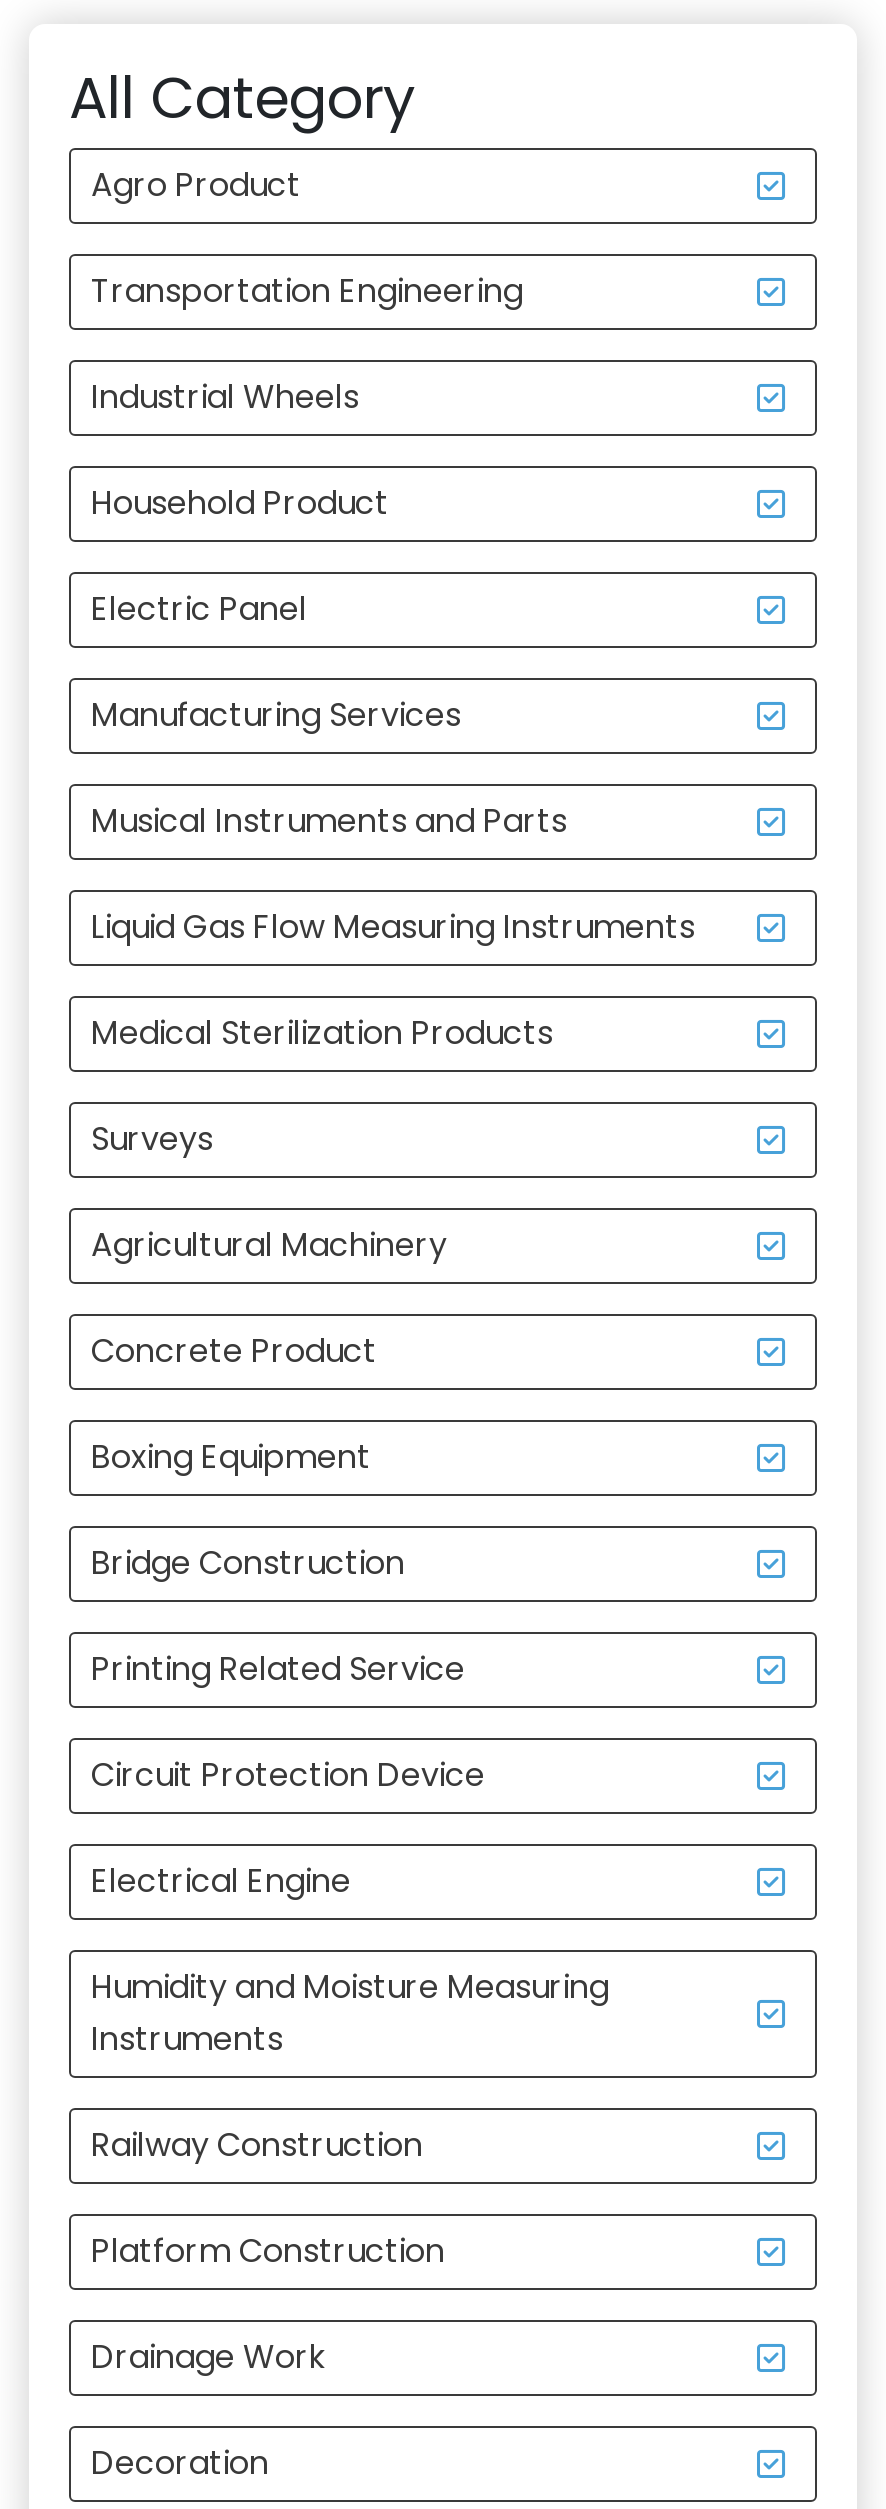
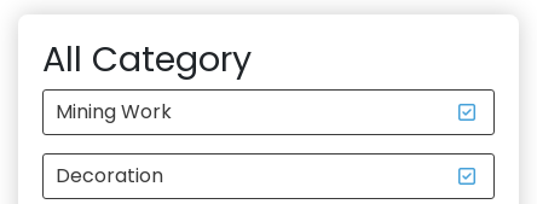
[91,162,695,2380] Agro Product | Transportation Engineering | Industrial Wheels | Household Product | Electric Panel | Manufacturing Services | Musical Instruments and Parts | Liquid Gas Flow Measuring Instruments | Medical Sterilization Products | Surveys | Agricultural Machinery | Concrete Product | Boxing Equipment | Bridge Construction | Printing Related Service | Circuit Protection Device | Electrical Engine | Humidity and Moisture Measuring | Instruments | Railway Construction | Platform Construction | Drainage Work -> [56,98,172,126] Mining Work

